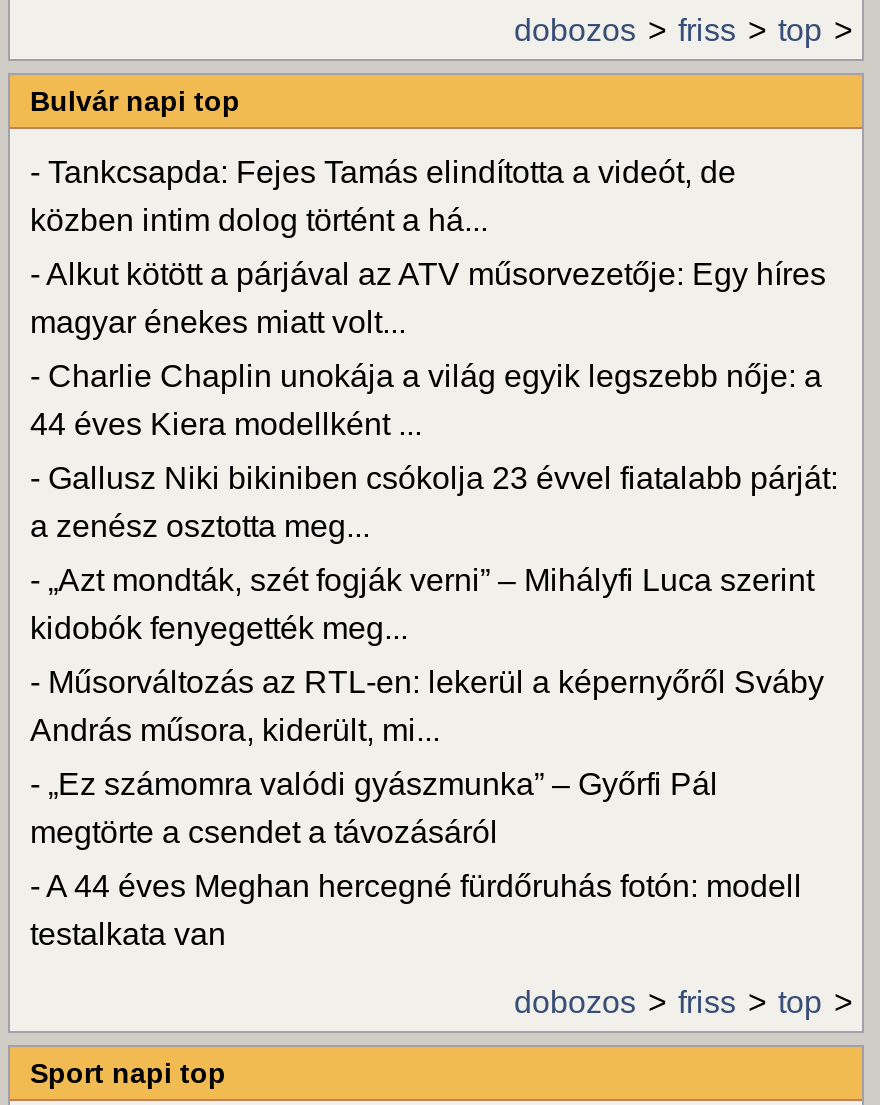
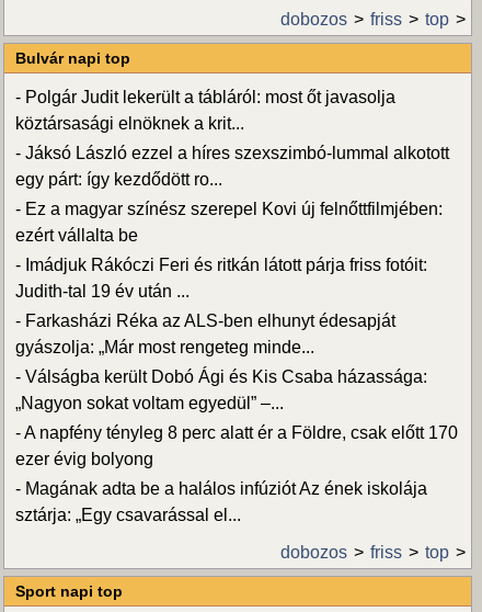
[30,155,736,237] - Tankcsapda: Fejes Tamás elindította a videót, de | közben intim dolog történt a há... -> [15,88,395,133] - Polgár Judit lekerült a tábláról: most őt javasolja | köztársasági elnöknek a krit...
[30,257,826,339] - Alkut kötött a párjával az ATV műsorvezetője: Egy híres | magyar énekes miatt volt... -> [15,144,449,189] - Jáksó László ezzel a híres szexszimbó-lummal alkotott | egy párt: így kezdődött ro...
[30,359,822,441] - Charlie Chaplin unokája a világ egyik legszebb nője: a | 44 éves Kiera modellként ... -> [15,200,443,245] - Ez a magyar színész szerepel Kovi új felnőttfilmjében: | ezért vállalta be
[30,461,838,543] - Gallusz Niki bikiniben csókolja 23 évvel fiatalabb párját: | a zenész osztotta meg... -> [15,256,427,301] - Imádjuk Rákóczi Feri és ritkán látott párja friss fotóit: | Judith-tal 19 év után ...
[30,563,814,645] - „Azt mondták, szét fogják verni” – Mihályfi Luca szerint | kidobók fenyegették meg... -> [15,311,395,356] - Farkasházi Réka az ALS-ben elhunyt édesapját | gyászolja: „Már most rengeteg minde...
[30,665,824,747] - Műsorváltozás az RTL-en: lekerül a képernyőről Sváby | András műsora, kiderült, mi... -> [15,367,427,412] - Válságba került Dobó Ági és Kis Csaba házassága: | „Nagyon sokat voltam egyedül” –...
[30,767,718,849] - „Ez számomra valódi gyászmunka” – Győrfi Pál | megtörte a csendet a távozásáról -> [15,423,458,468] - A napfény tényleg 8 perc alatt ér a Földre, csak előtt 170 | ezer évig bolyong
[30,869,802,951] - A 44 éves Meghan hercegné fürdőruhás fotón: modell | testalkata van -> [15,479,427,524] - Magának adta be a halálos infúziót Az ének iskolája | sztárja: „Egy csavarással el...

